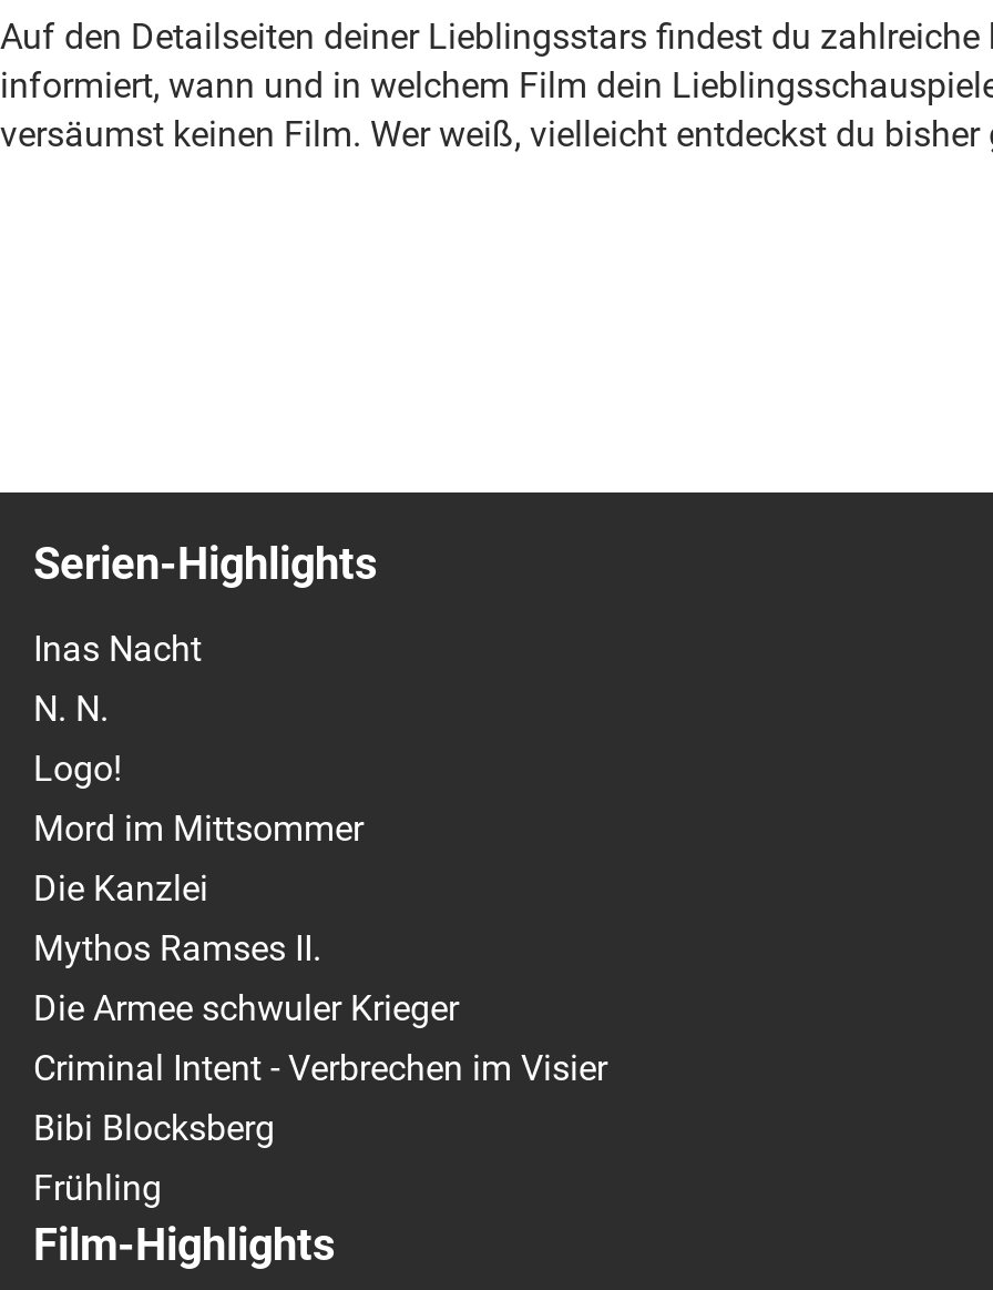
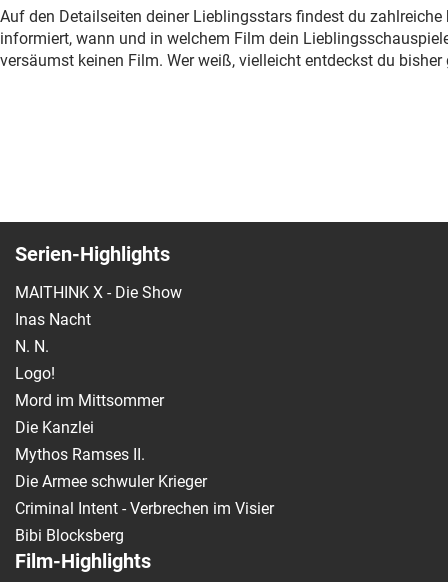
none -> [15,283,182,302] MAITHINK X - Die Show
moved [33,627,607,1149] -> [15,310,274,545]: Inas Nacht | N. N. | Logo! | ... | Criminal Intent - Verbrechen im Visier | Bibi Blocksberg
[33,1166,162,1209] Frühling -> none

